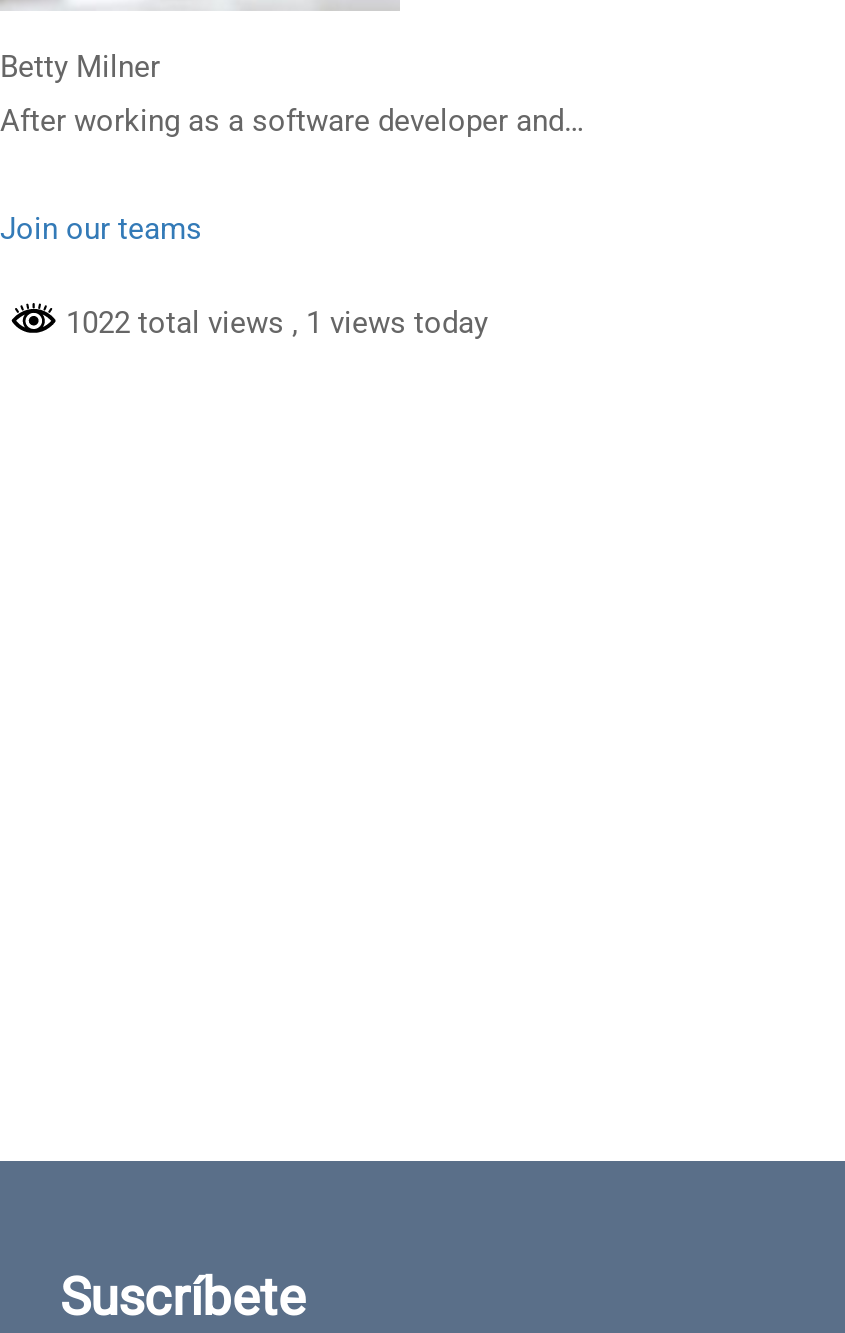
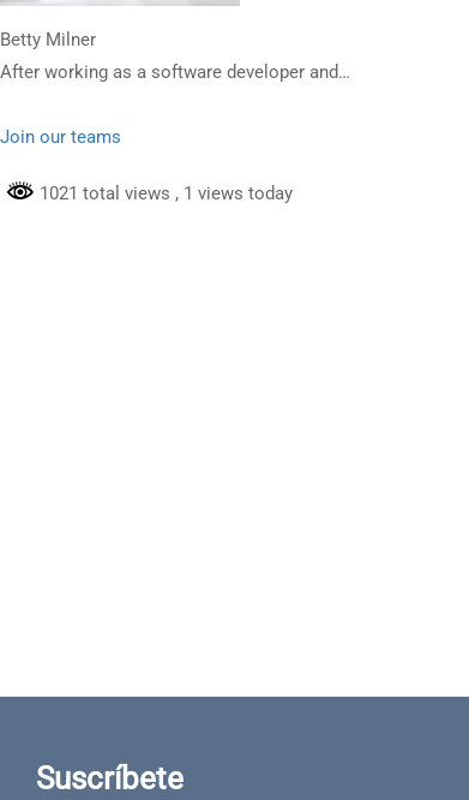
[58,304,488,340] 1022 total views, 1 views today -> [35,182,293,204] 1021 total views, 1 views today

